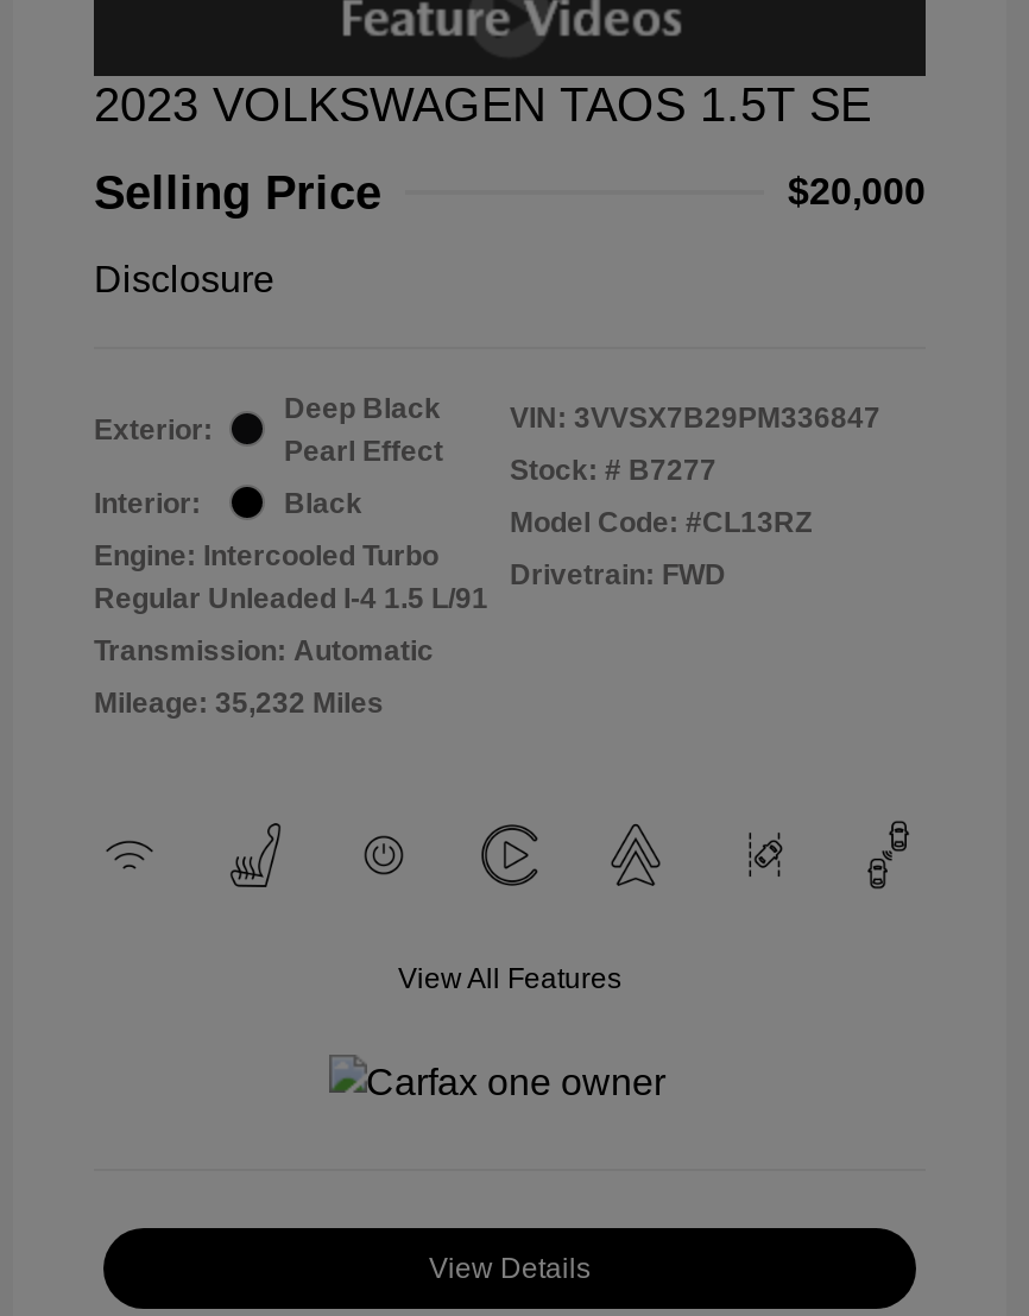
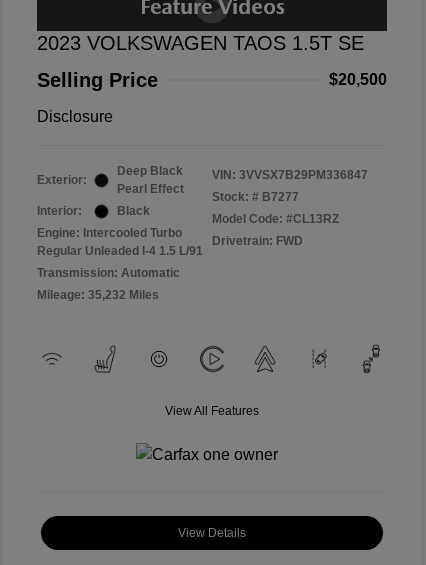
[788,170,926,210] $20,000 -> [329,71,387,88] $20,500

